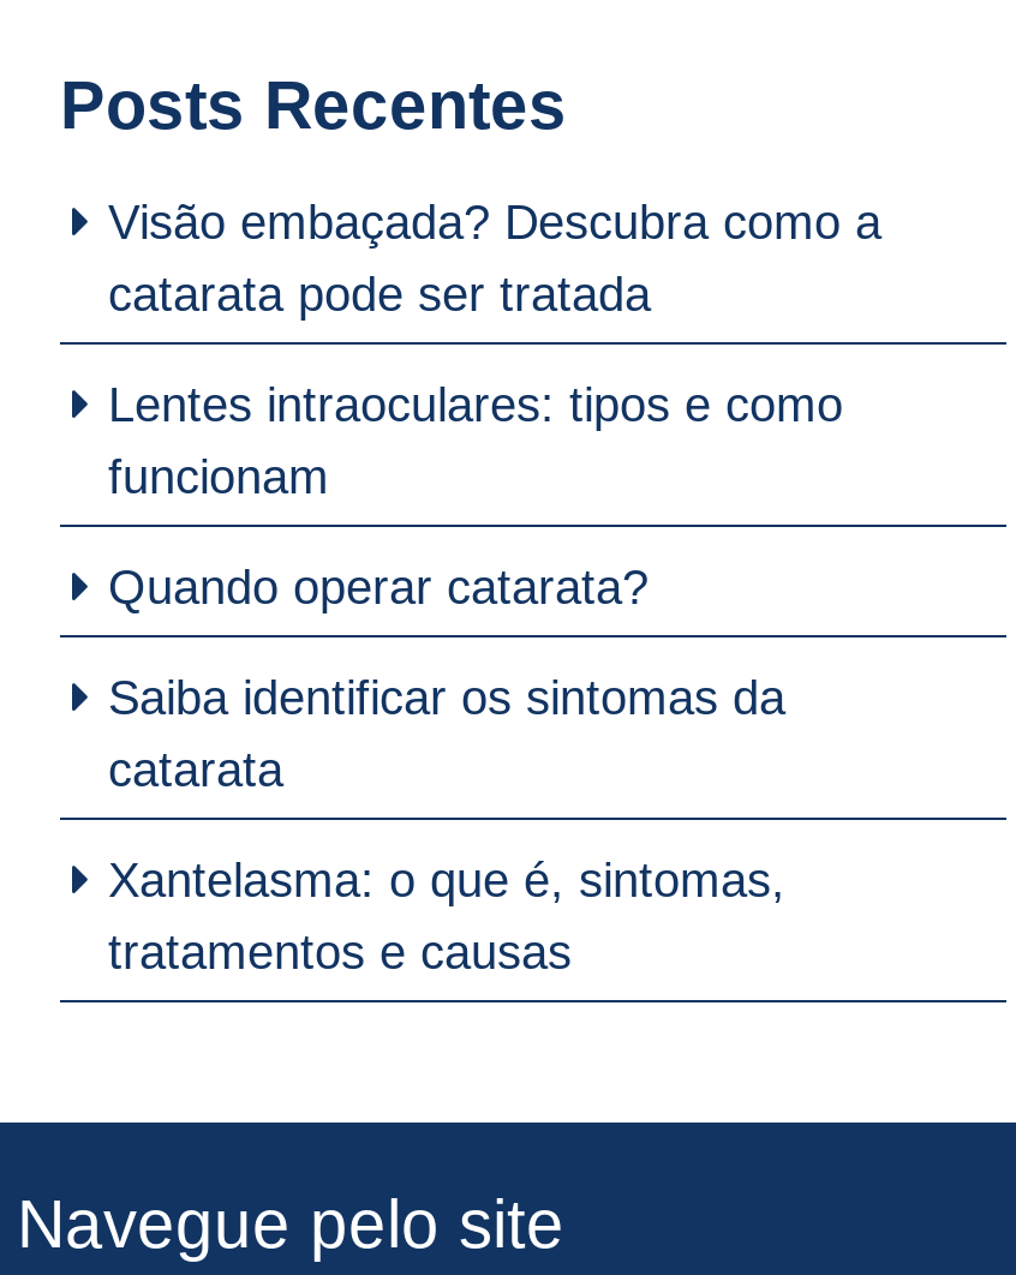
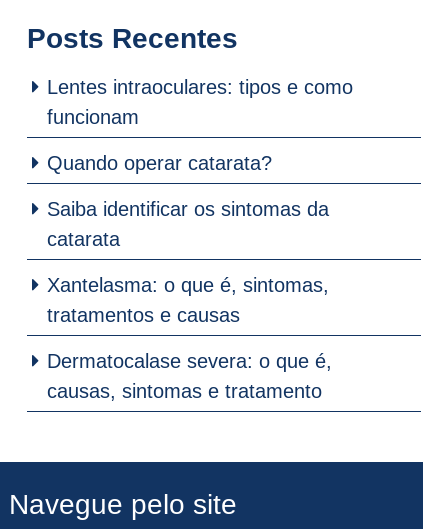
[108,195,881,320] Visão embaçada? Descubra como a | catarata pode ser tratada -> none
moved [108,377,843,978] -> [47,76,353,326]: Lentes intraoculares: tipos e como | funcionam | Quando operar catarata? | Saiba identificar os sintomas da | catarata | Xantelasma: o que é, sintomas, | tratamentos e causas
none -> [47,350,332,402] Dermatocalase severa: o que é, | causas, sintomas e tratamento

